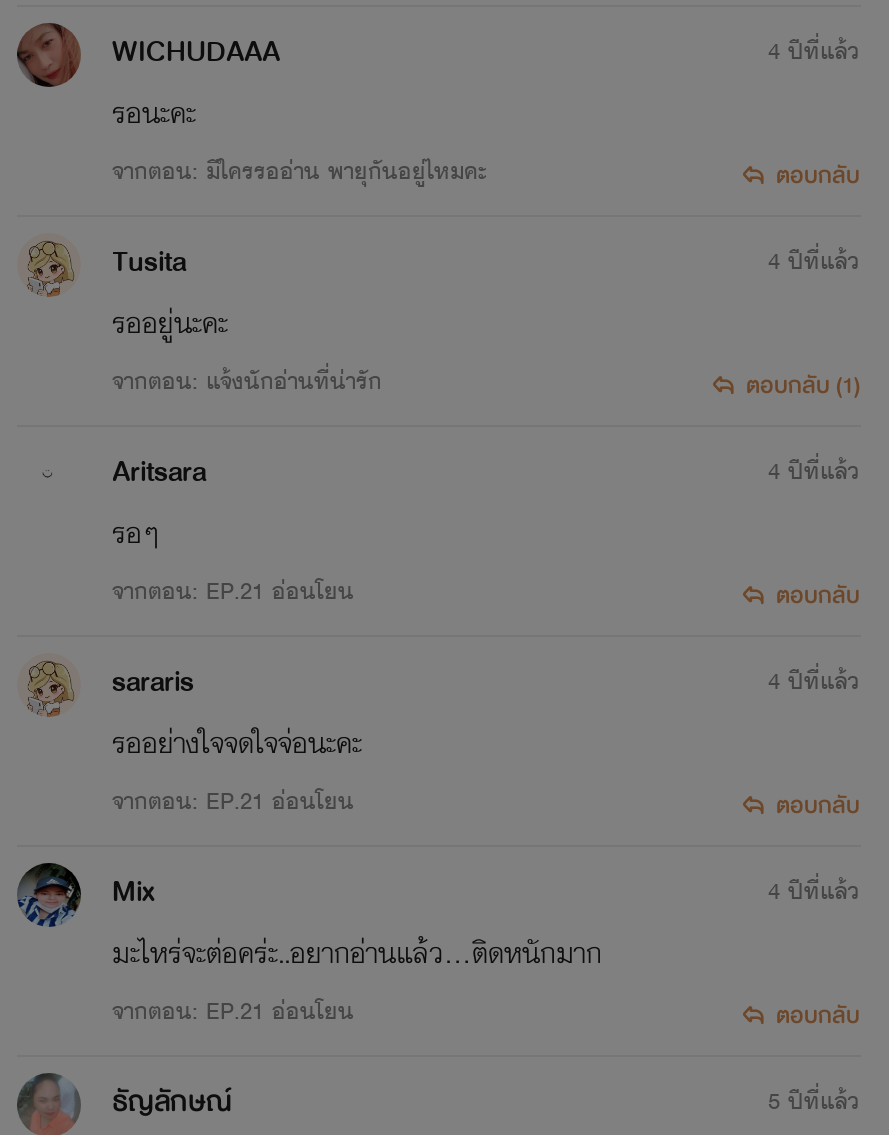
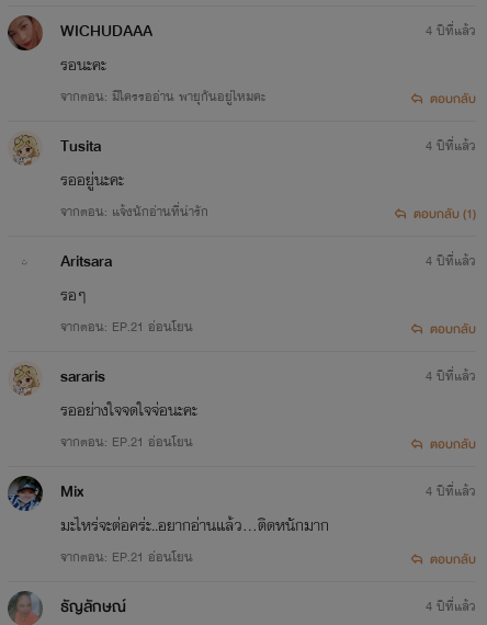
[768,1080,860,1120] 5 ปีที่แล้ว -> [425,595,475,617] 4 ปีที่แล้ว

